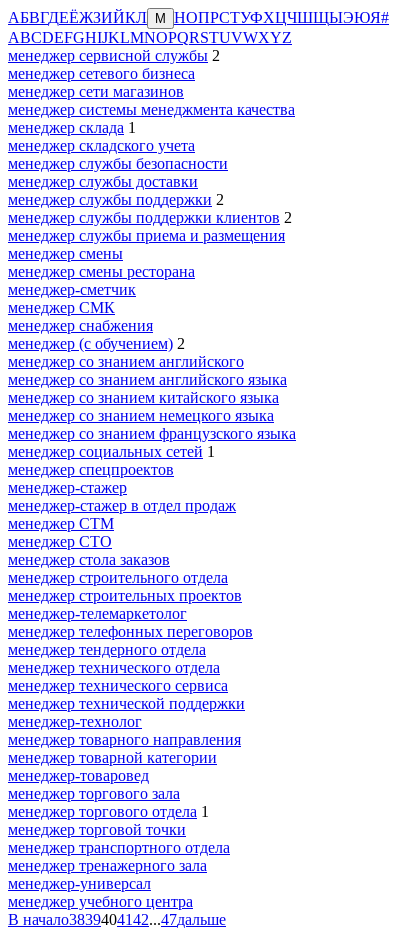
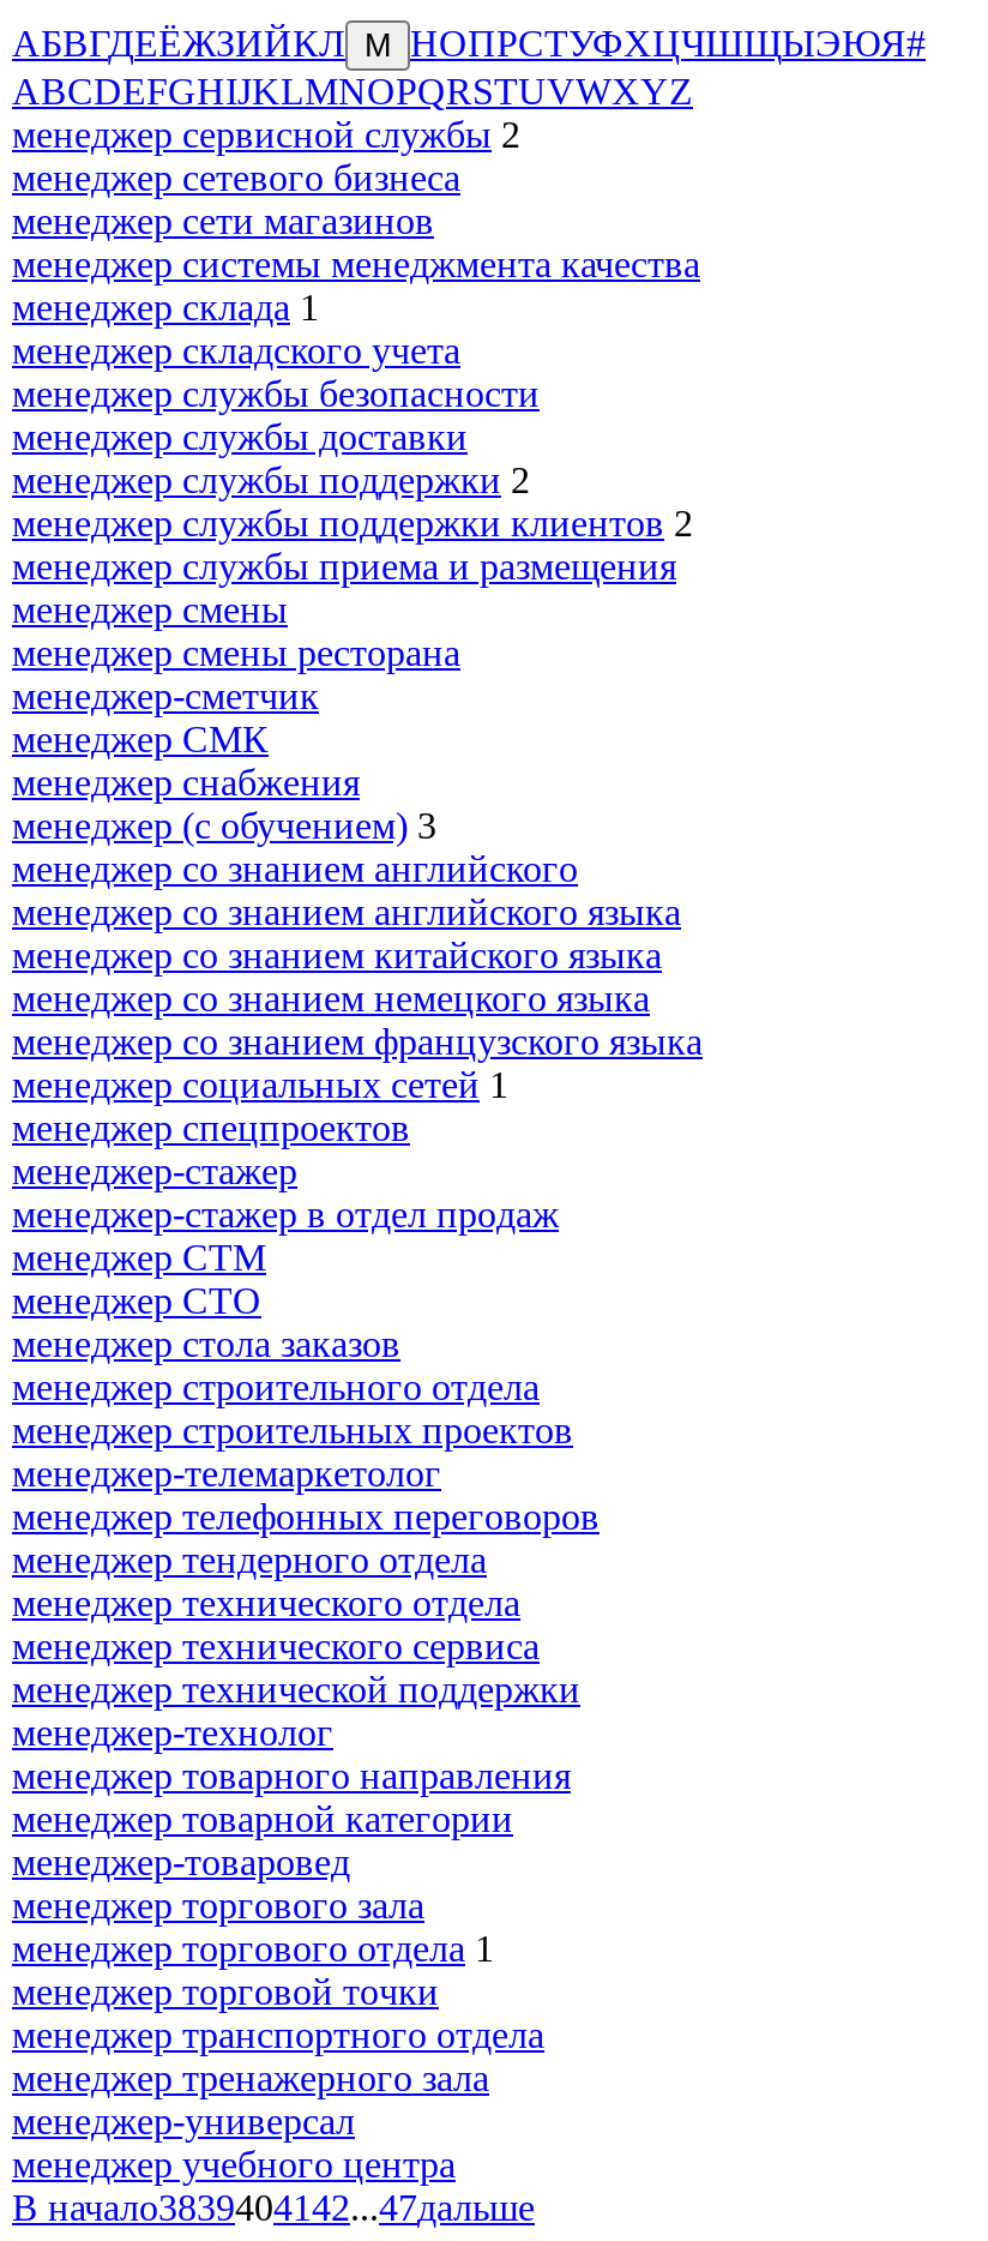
[8,335,185,352] менеджер (с обучением) 2 -> [12,805,436,846] менеджер (с обучением) 3

